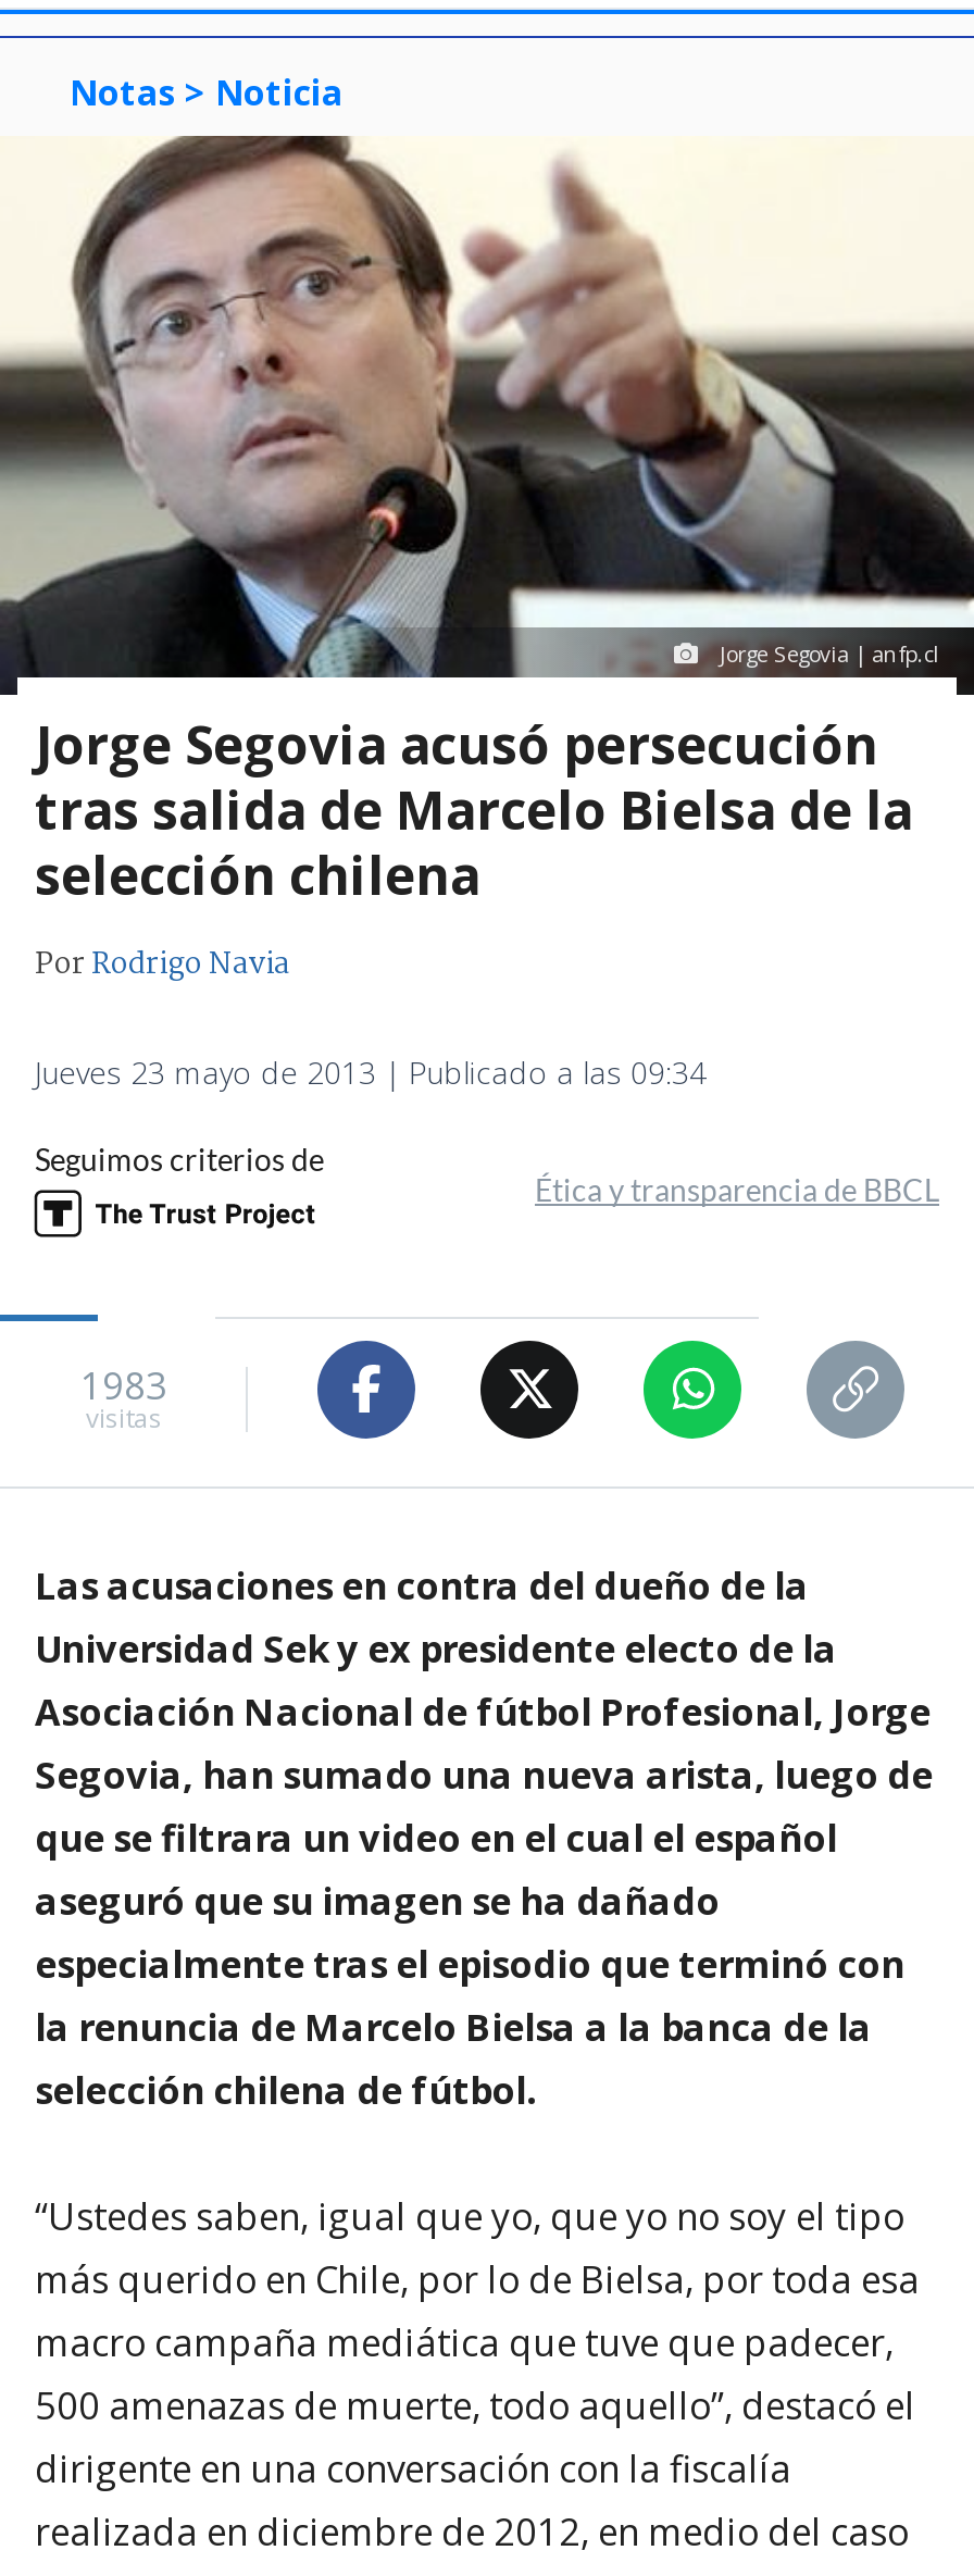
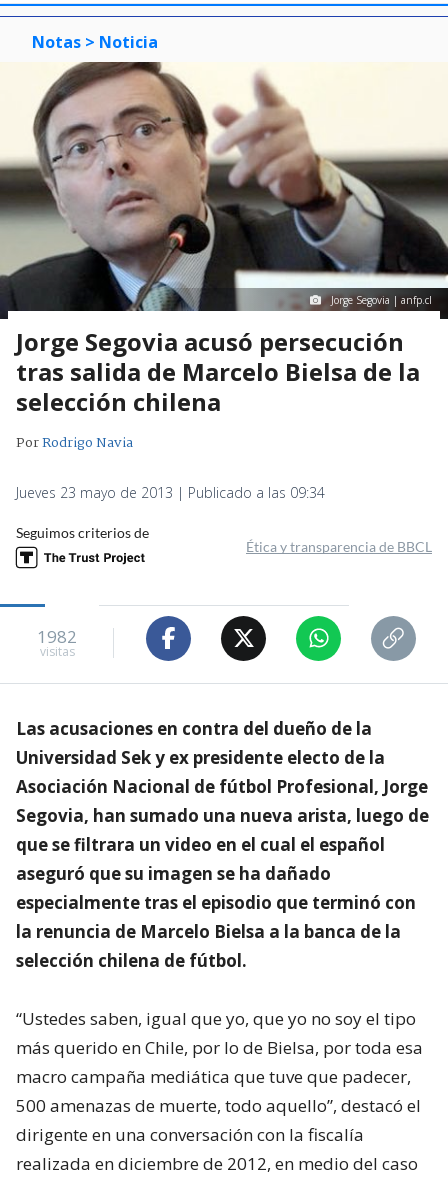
[80,1361,167,1411] 1983 -> [37,625,77,648] 1982

